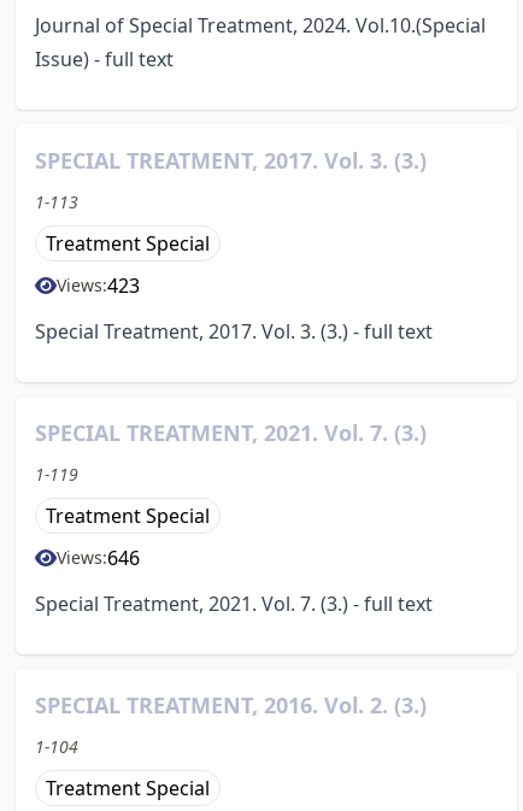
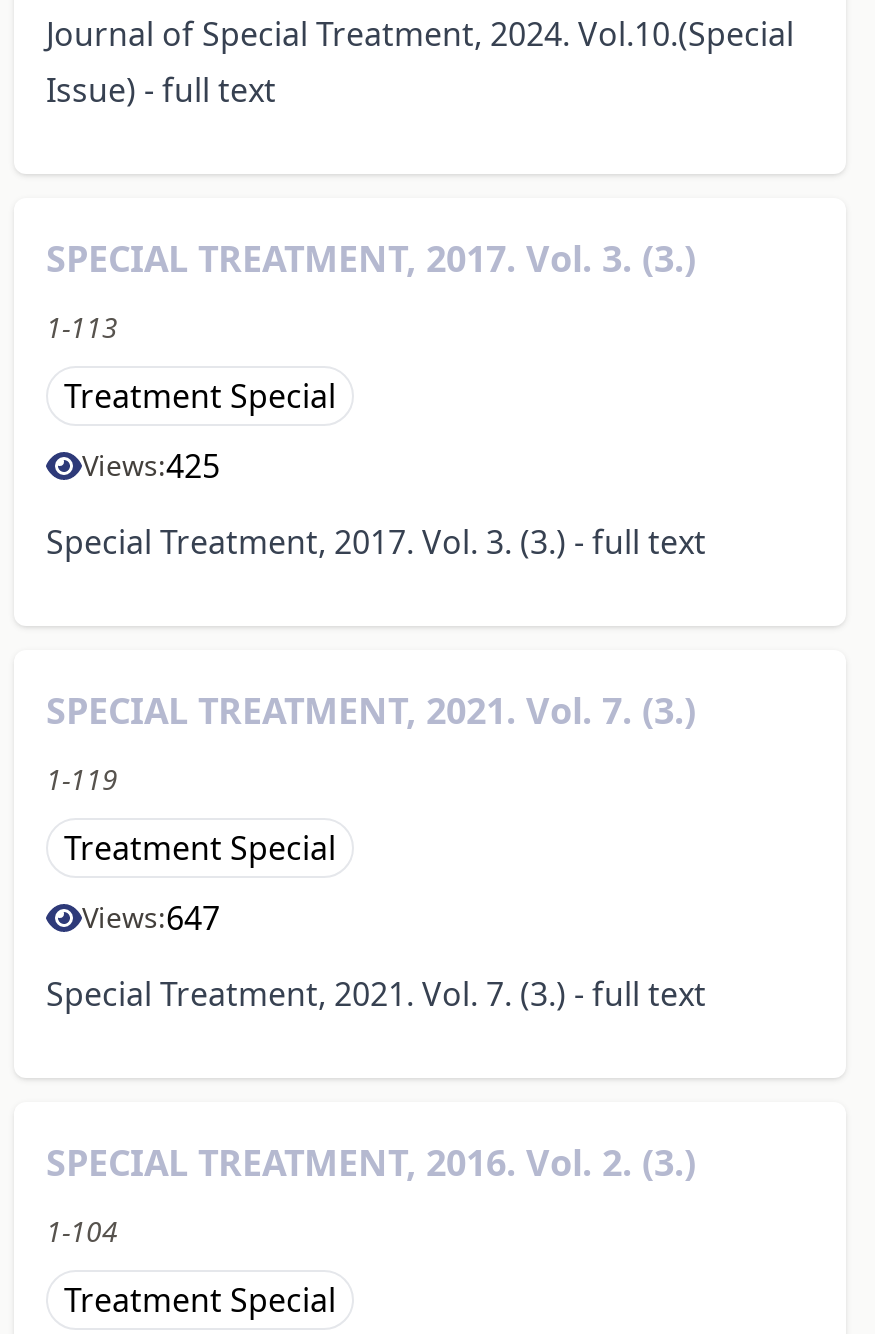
[57,272,140,299] Views:423 -> [82,444,220,488] Views:425
[57,545,140,571] Views:646 -> [82,896,220,940] Views:647

